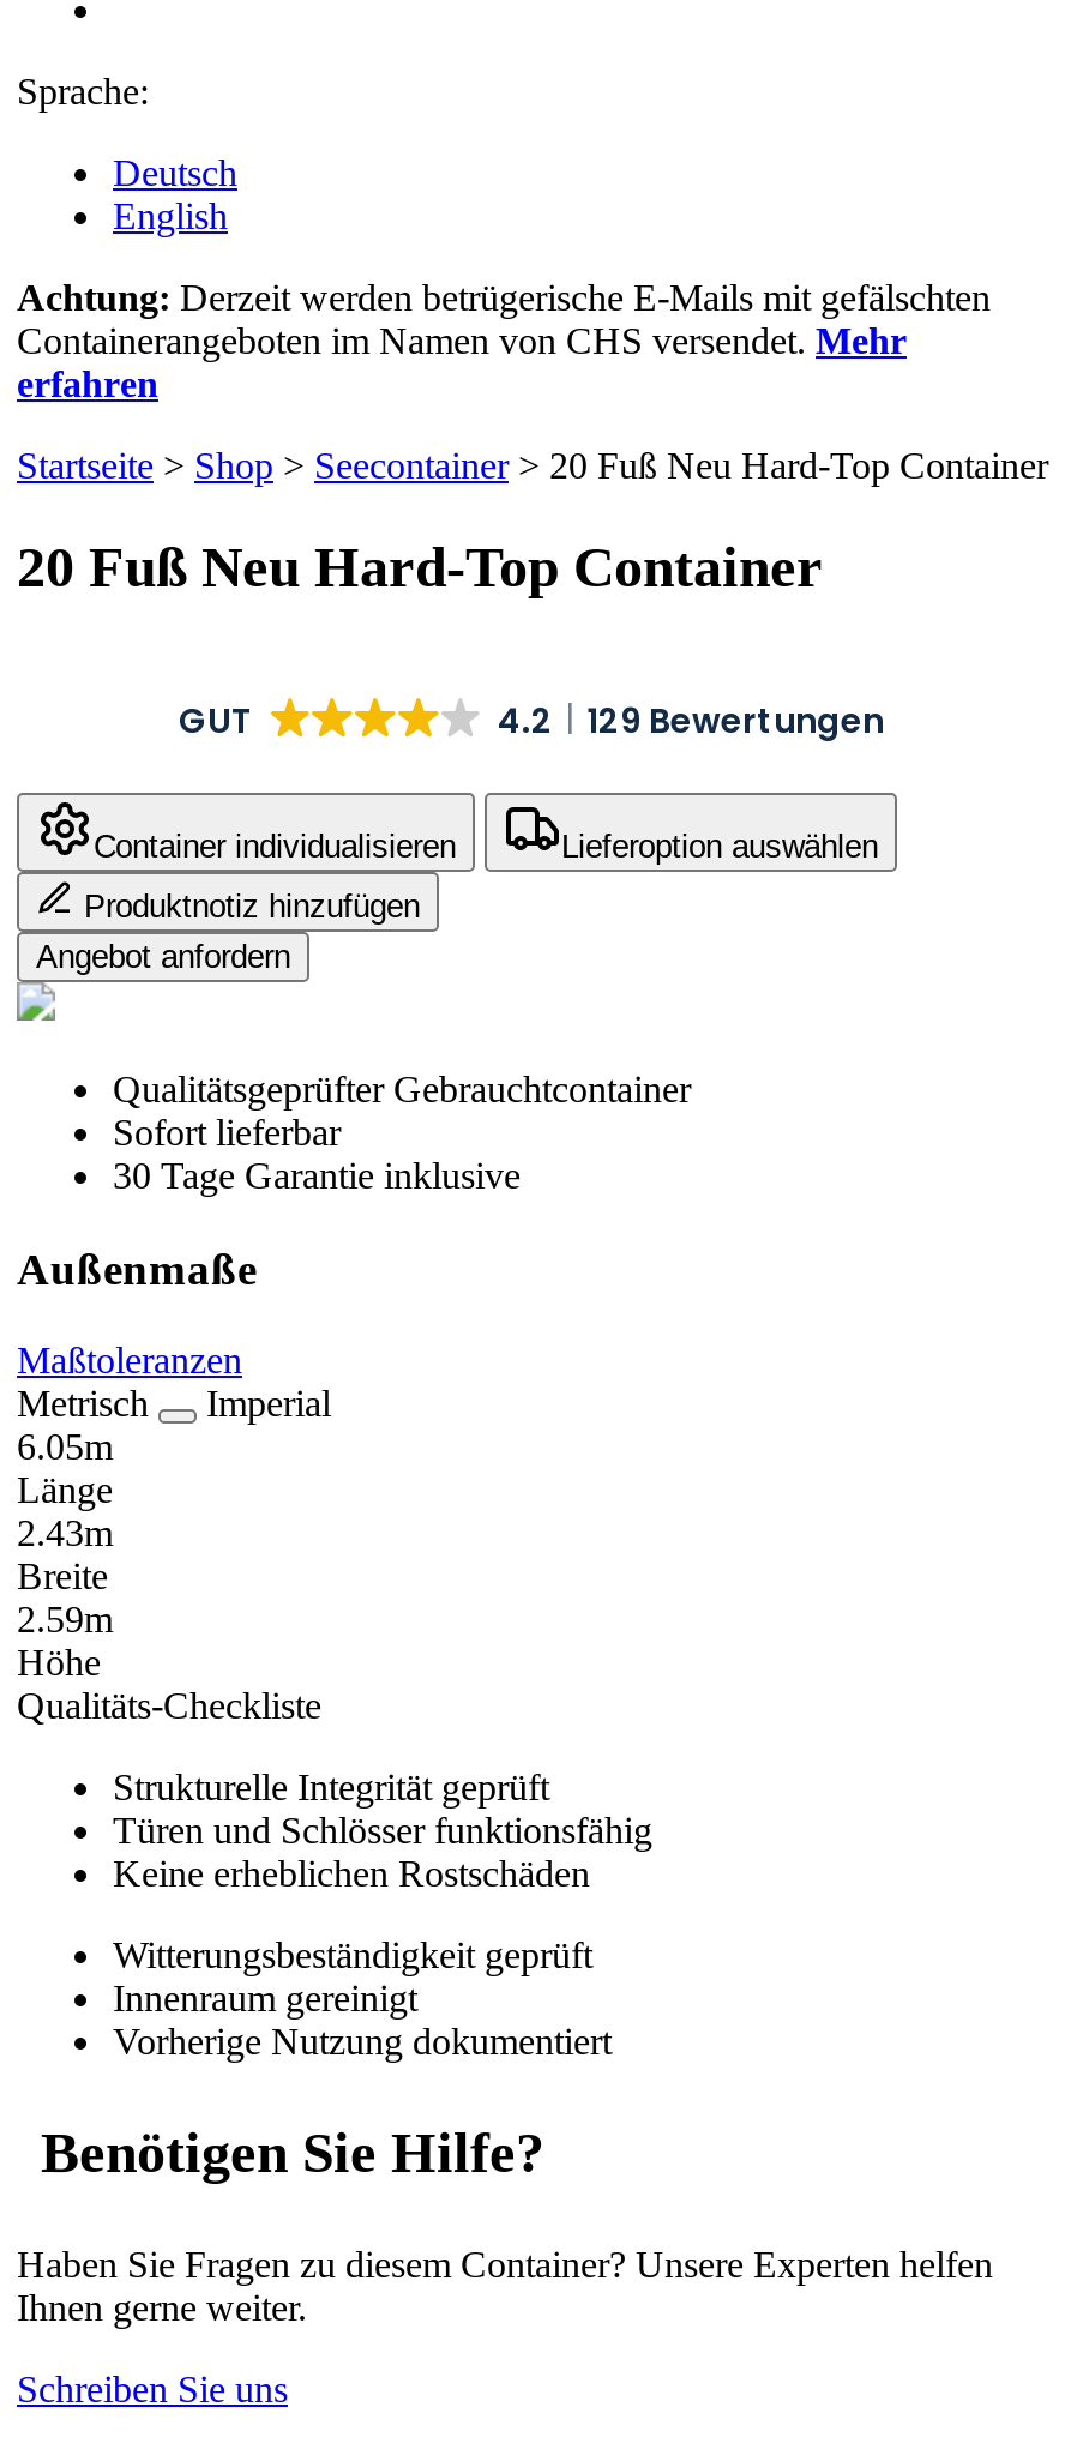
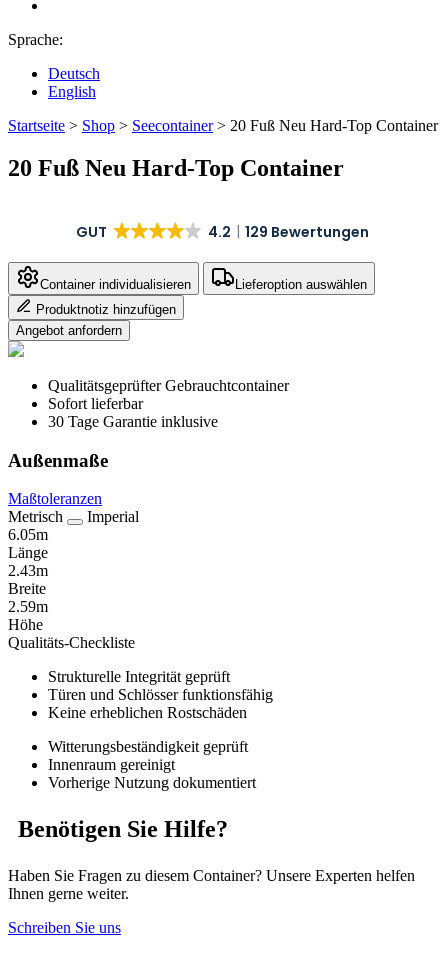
[17,277,991,404] Achtung: Derzeit werden betrügerische E-Mails mit gefälschten | Containerangeboten im Namen von CHS versendet. Mehr | erfahren -> none

